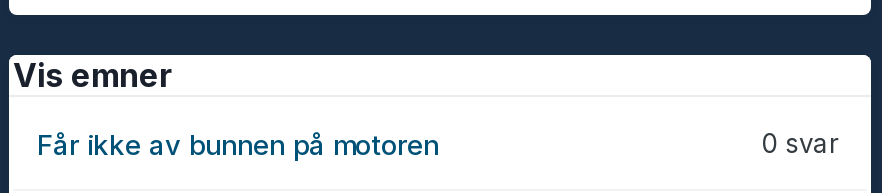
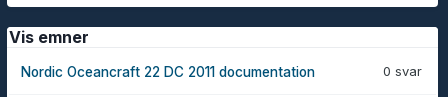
[37,130,439,162] Får ikke av bunnen på motoren -> [21,64,315,80] Nordic Oceancraft 22 DC 2011 documentation

